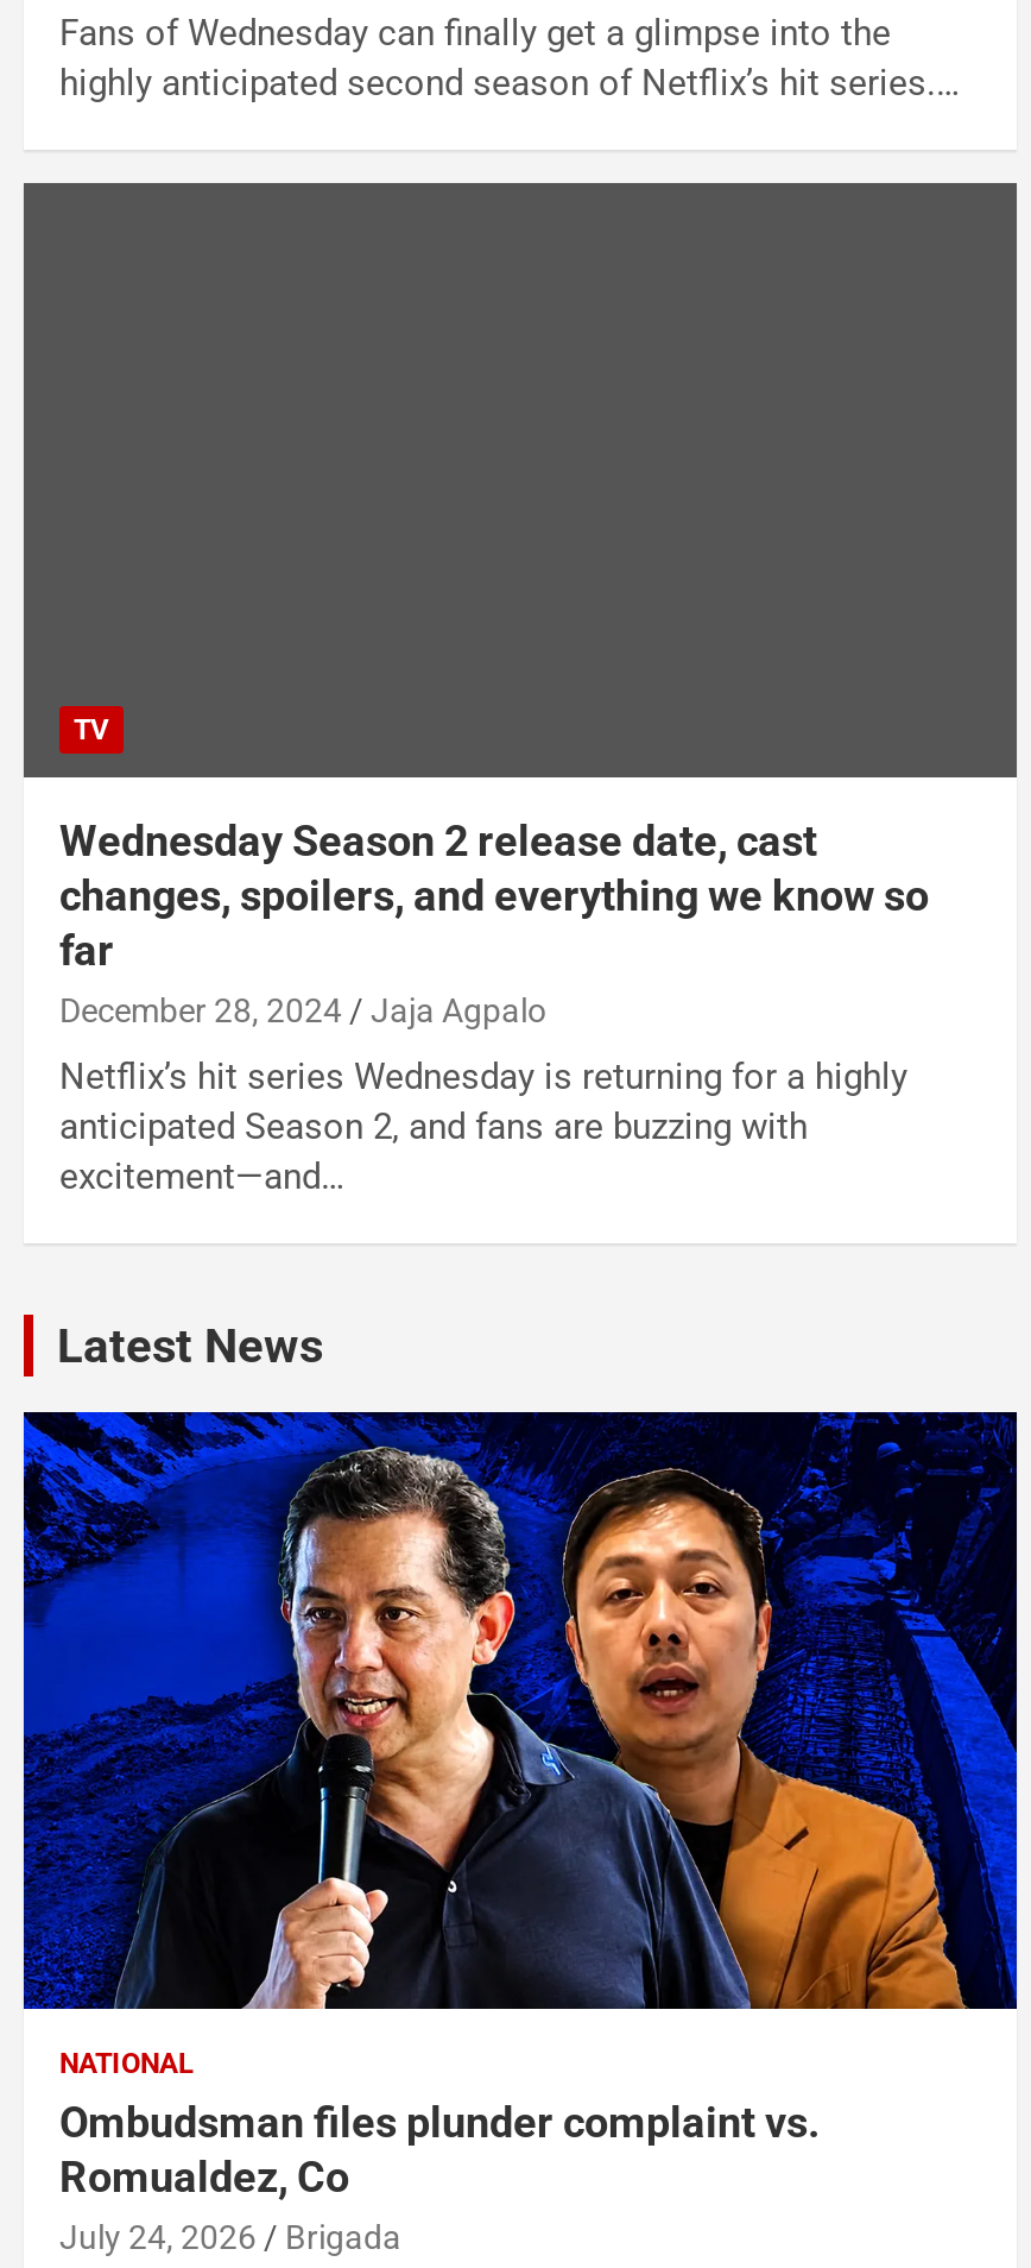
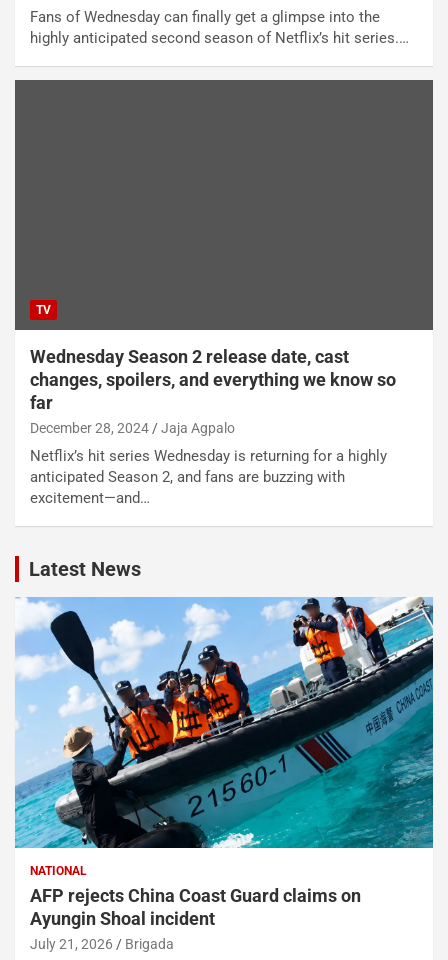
[21,1410,1019,2257] [image] | Ombudsman files plunder complaint vs. | Romualdez, Co | July 24, 2026 -> [14,597,434,952] [image] | AFP rejects China Coast Guard claims on | Ayungin Shoal incident | July 21, 2026

